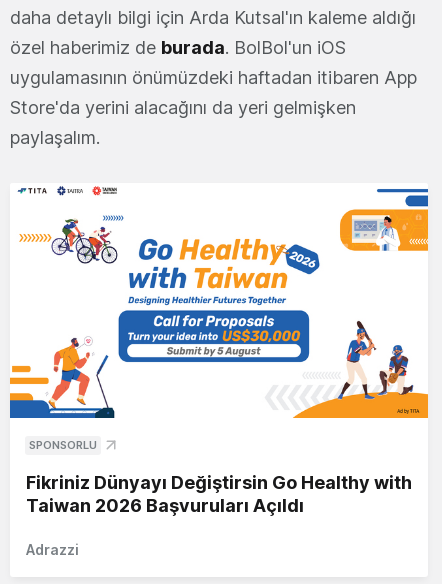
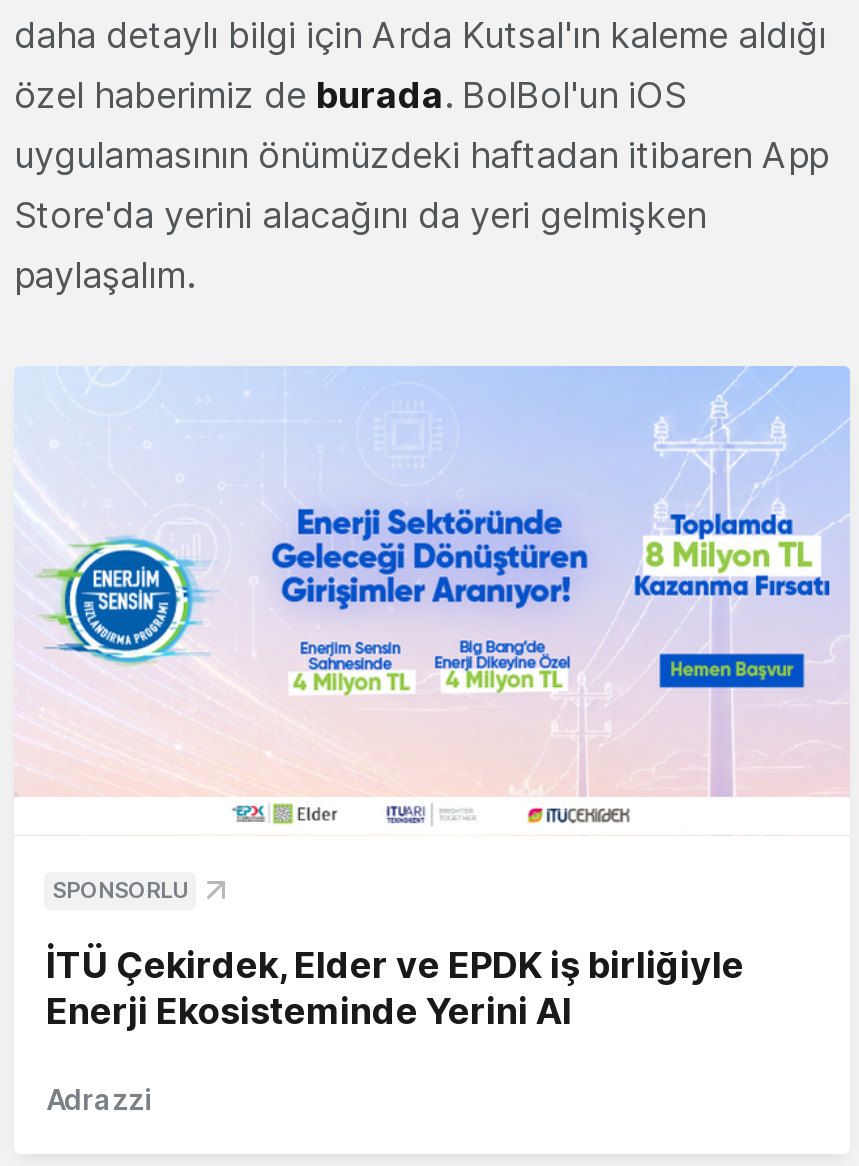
[9,183,429,419] [image] -> [14,364,850,836] [image]
[26,472,412,516] Fikriniz Dünyayı Değiştirsin Go Healthy with | Taiwan 2026 Başvuruları Açıldı -> [46,943,744,1031] İTÜ Çekirdek, Elder ve EPDK iş birliğiyle | Enerji Ekosisteminde Yerini Al

